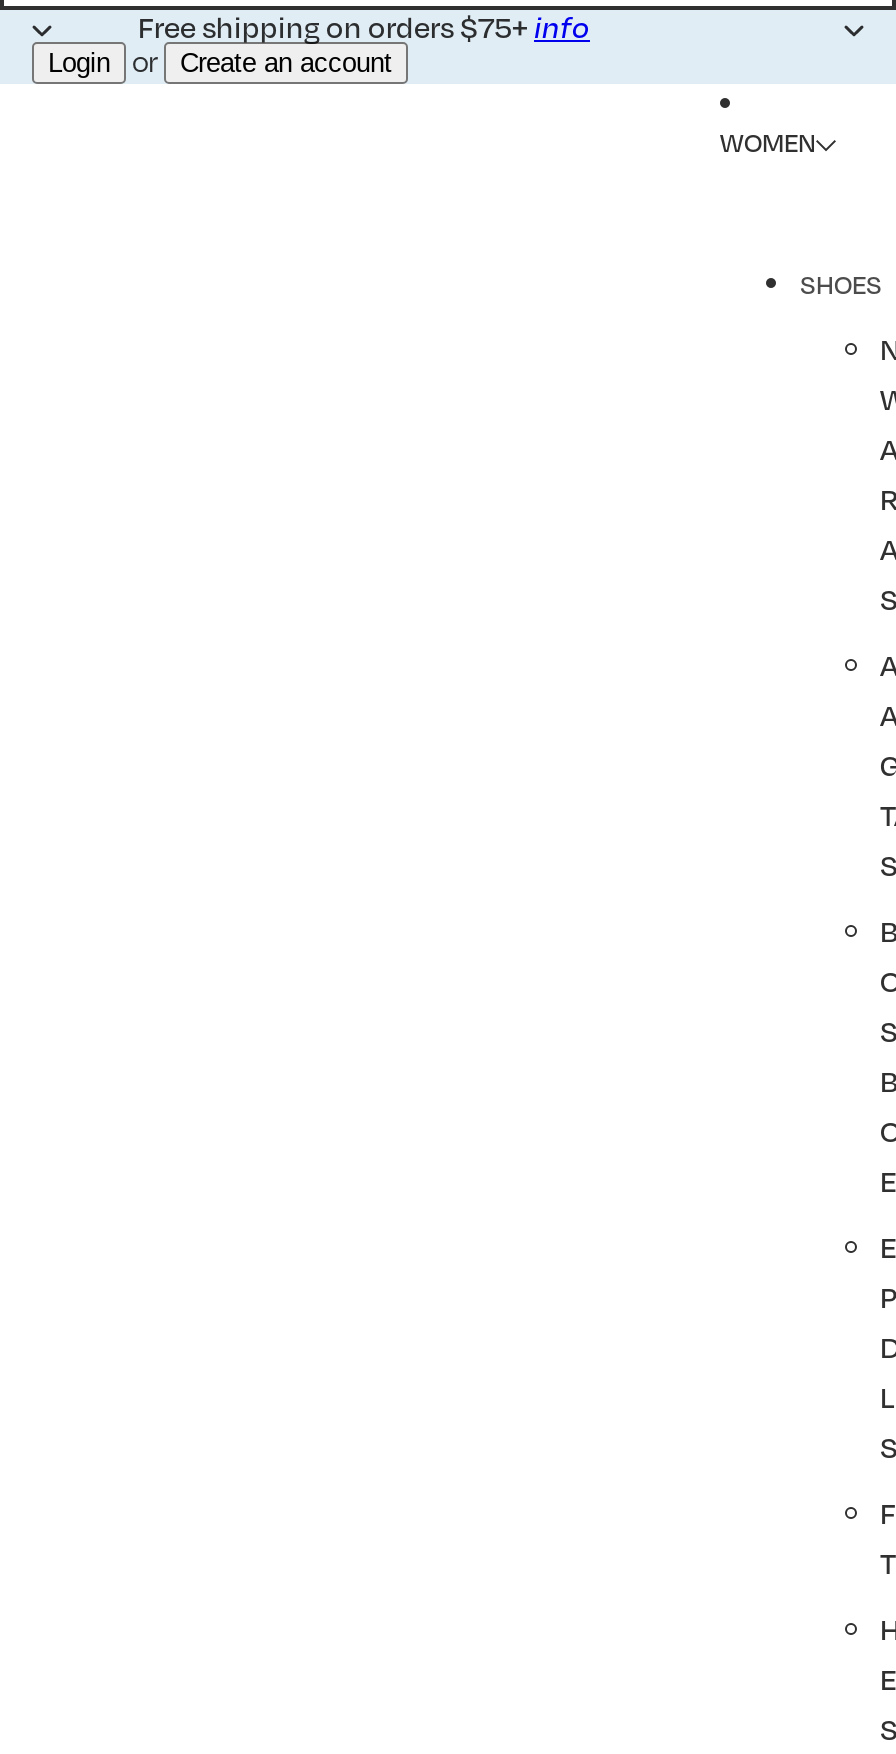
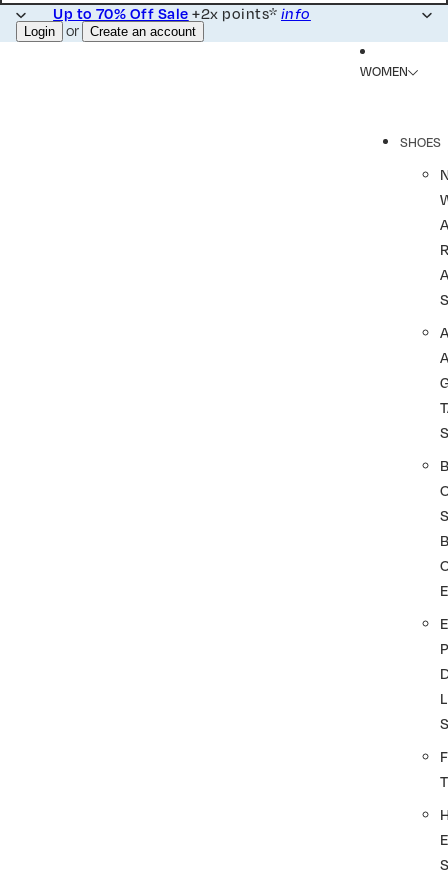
[138,8,590,44] Free shipping on orders $75+info -> [53,4,311,22] Up to 70% Off Sale+2x points*info

